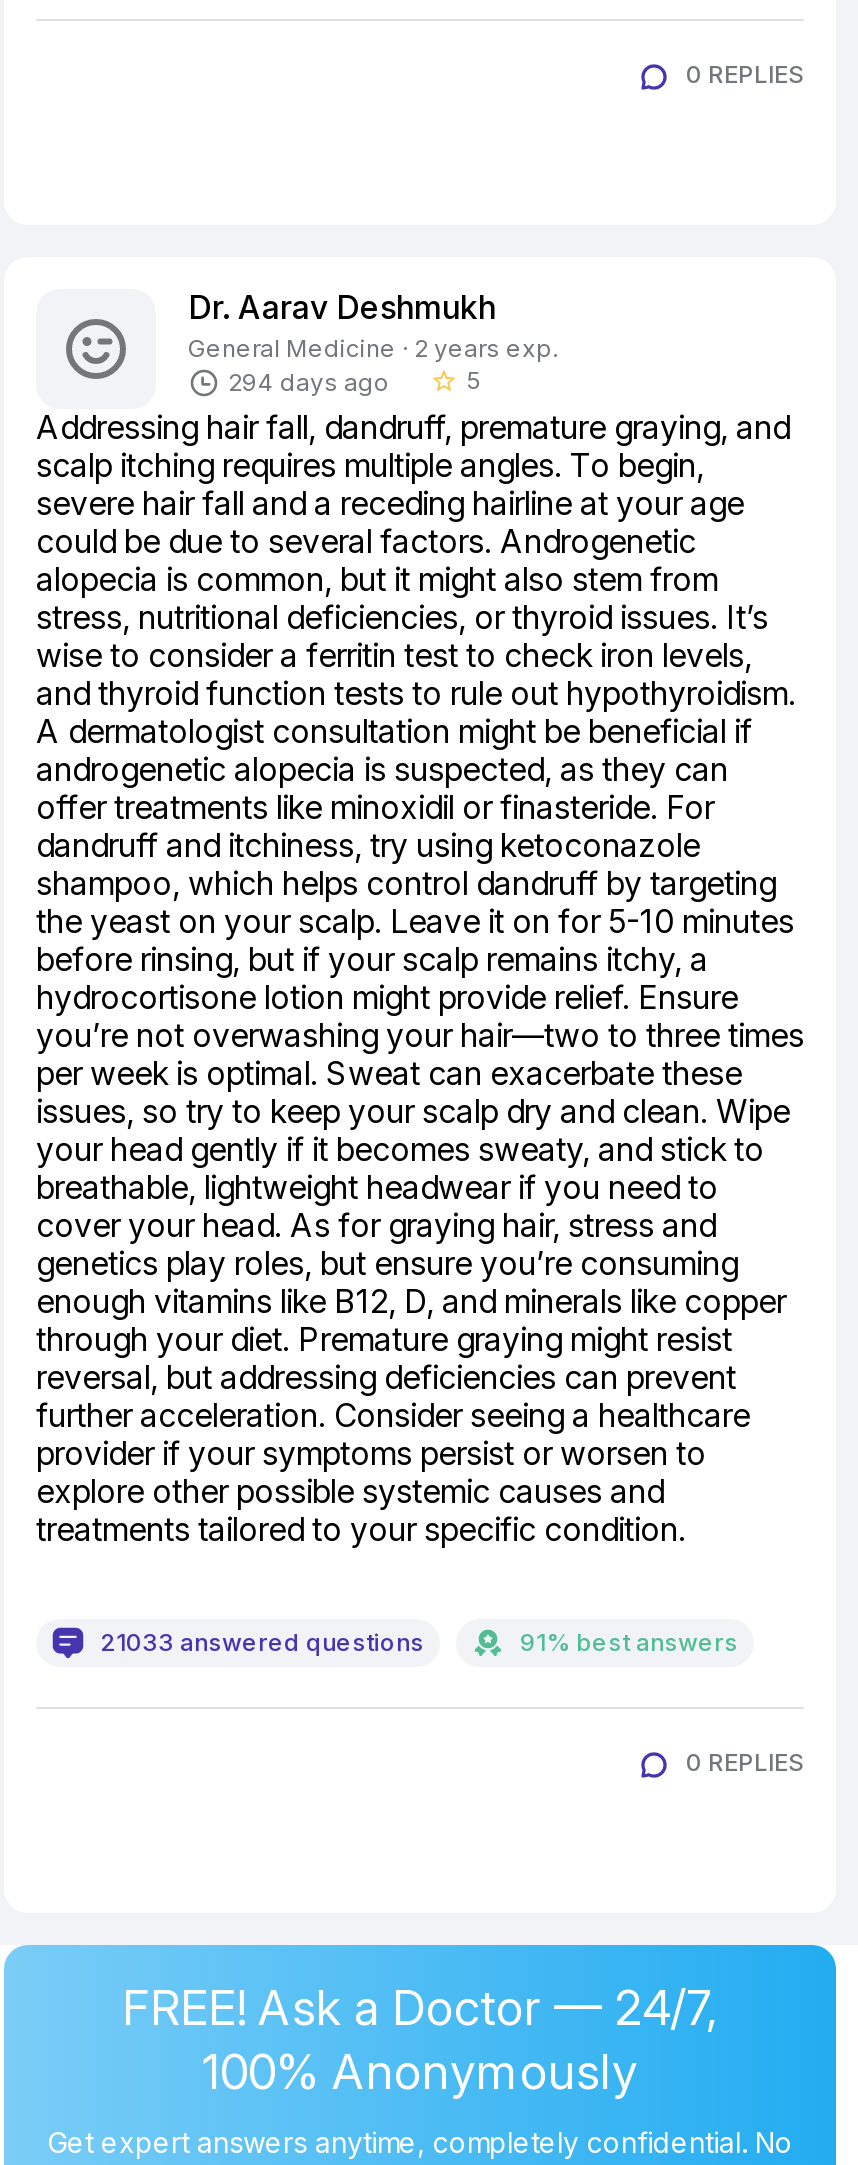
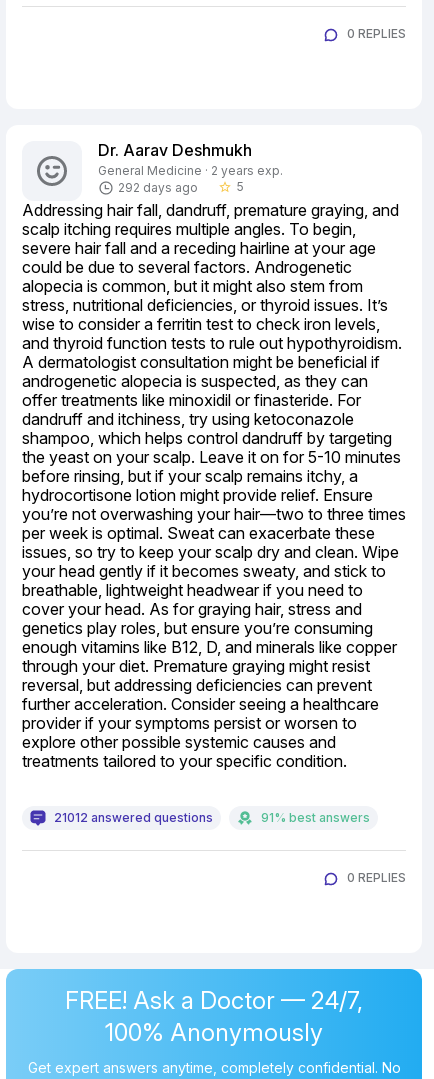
[228,367,390,397] 294 days ago -> [118,180,198,195] 292 days ago
[100,1627,424,1657] 21033 answered questions -> [54,810,213,825] 21012 answered questions

